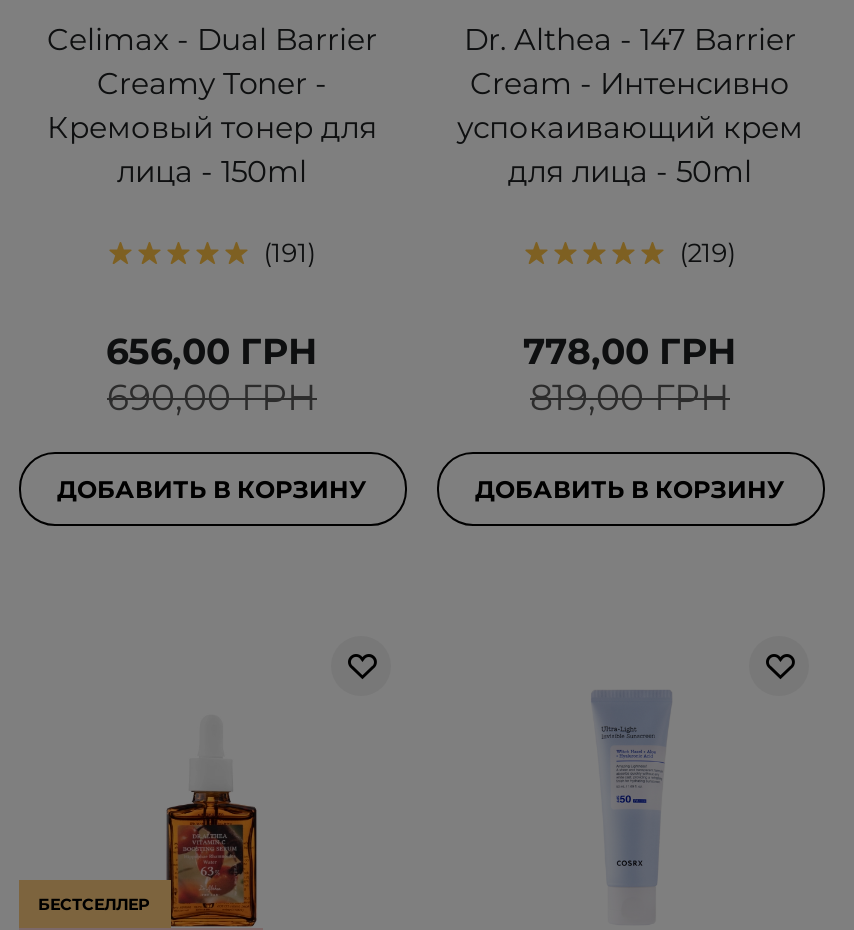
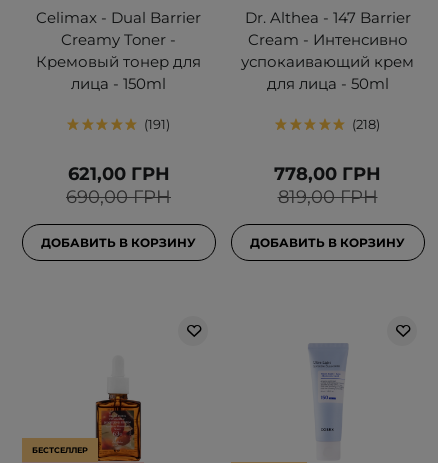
[687,237,727,269] 219 -> [356,116,376,132] 218
[106,331,318,375] 656,00 ГРН -> [67,163,169,185] 621,00 ГРН

